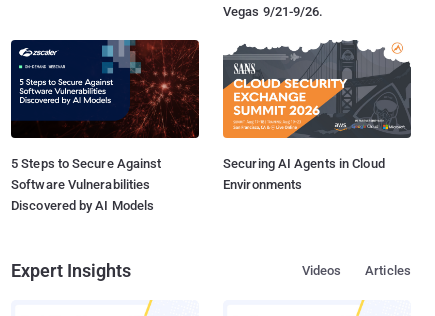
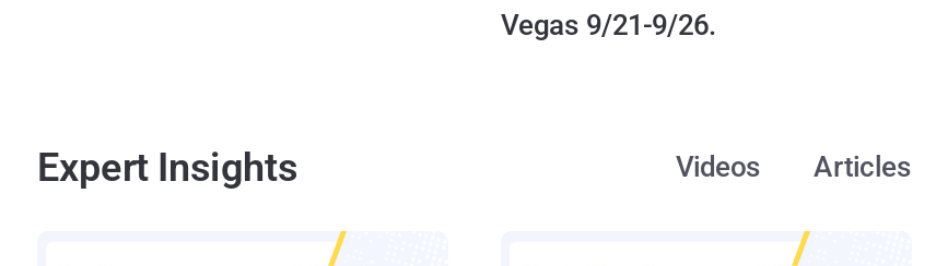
[10,39,200,213] [image] | 5 Steps to Secure Against | Software Vulnerabilities | Discovered by AI Models -> none
[222,39,412,192] [image] | Securing AI Agents in Cloud | Environments -> none

